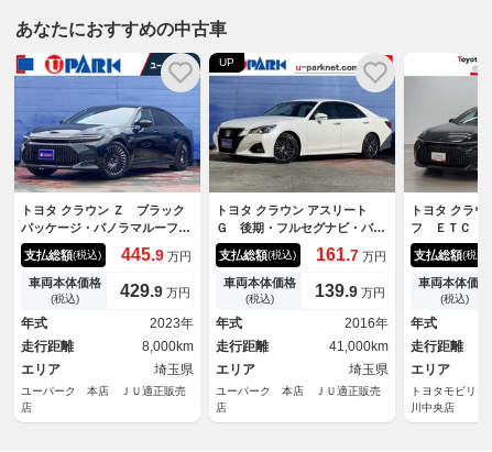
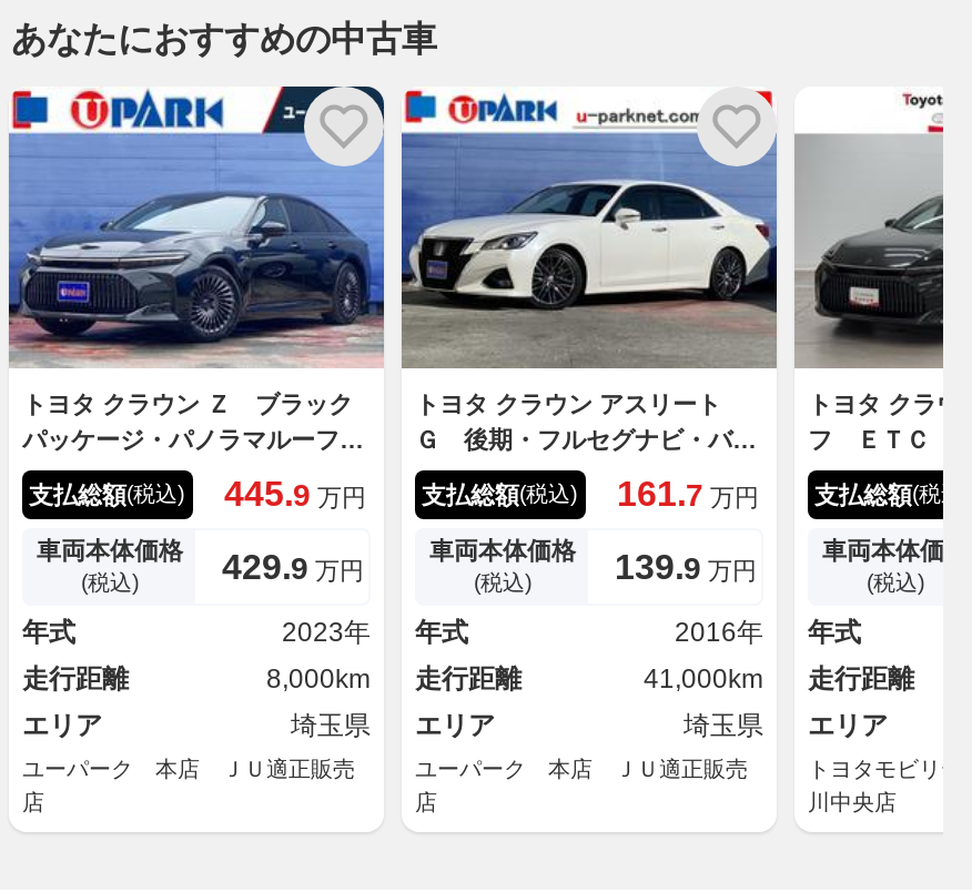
[219,57,234,69] UP -> none

